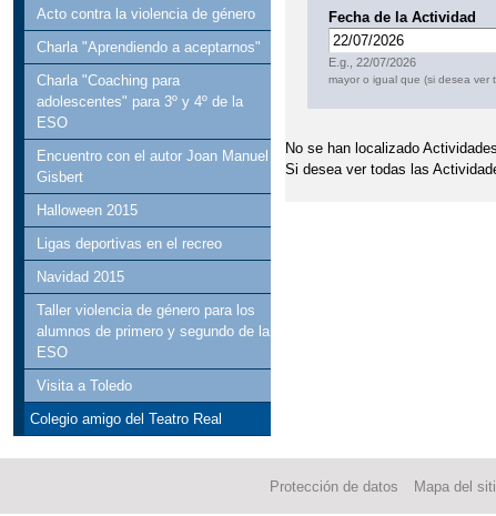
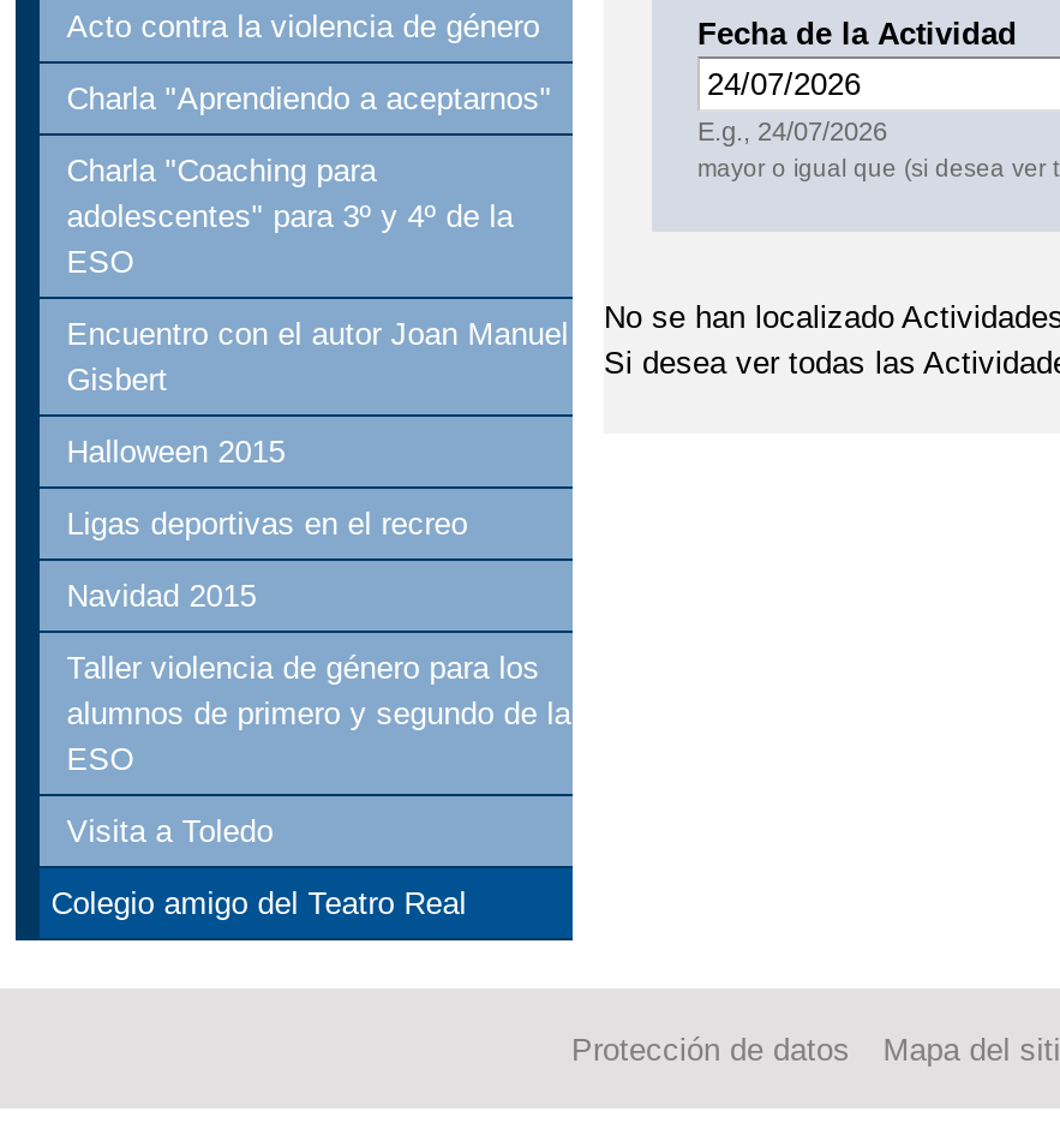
[328,55,416,69] E.g., 22/07/2026 -> [697,117,887,145] E.g., 24/07/2026

